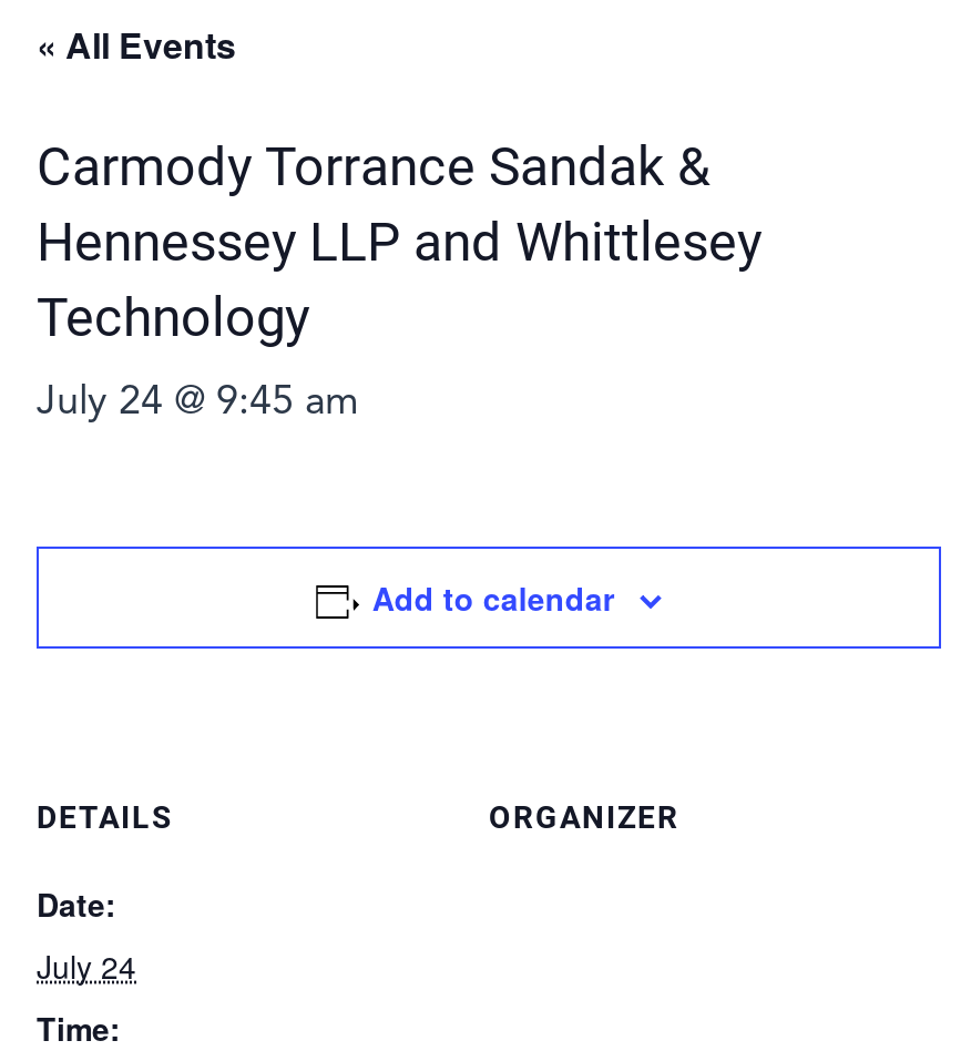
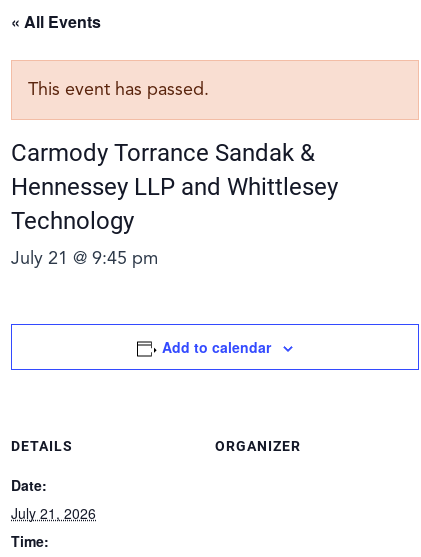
none -> [28,81,209,99] This event has passed.
[37,382,358,422] July 24 @ 9:45 am -> [11,250,158,268] July 21 @ 9:45 pm
[37,943,136,988] July 24 -> [11,503,96,523] July 21, 2026

